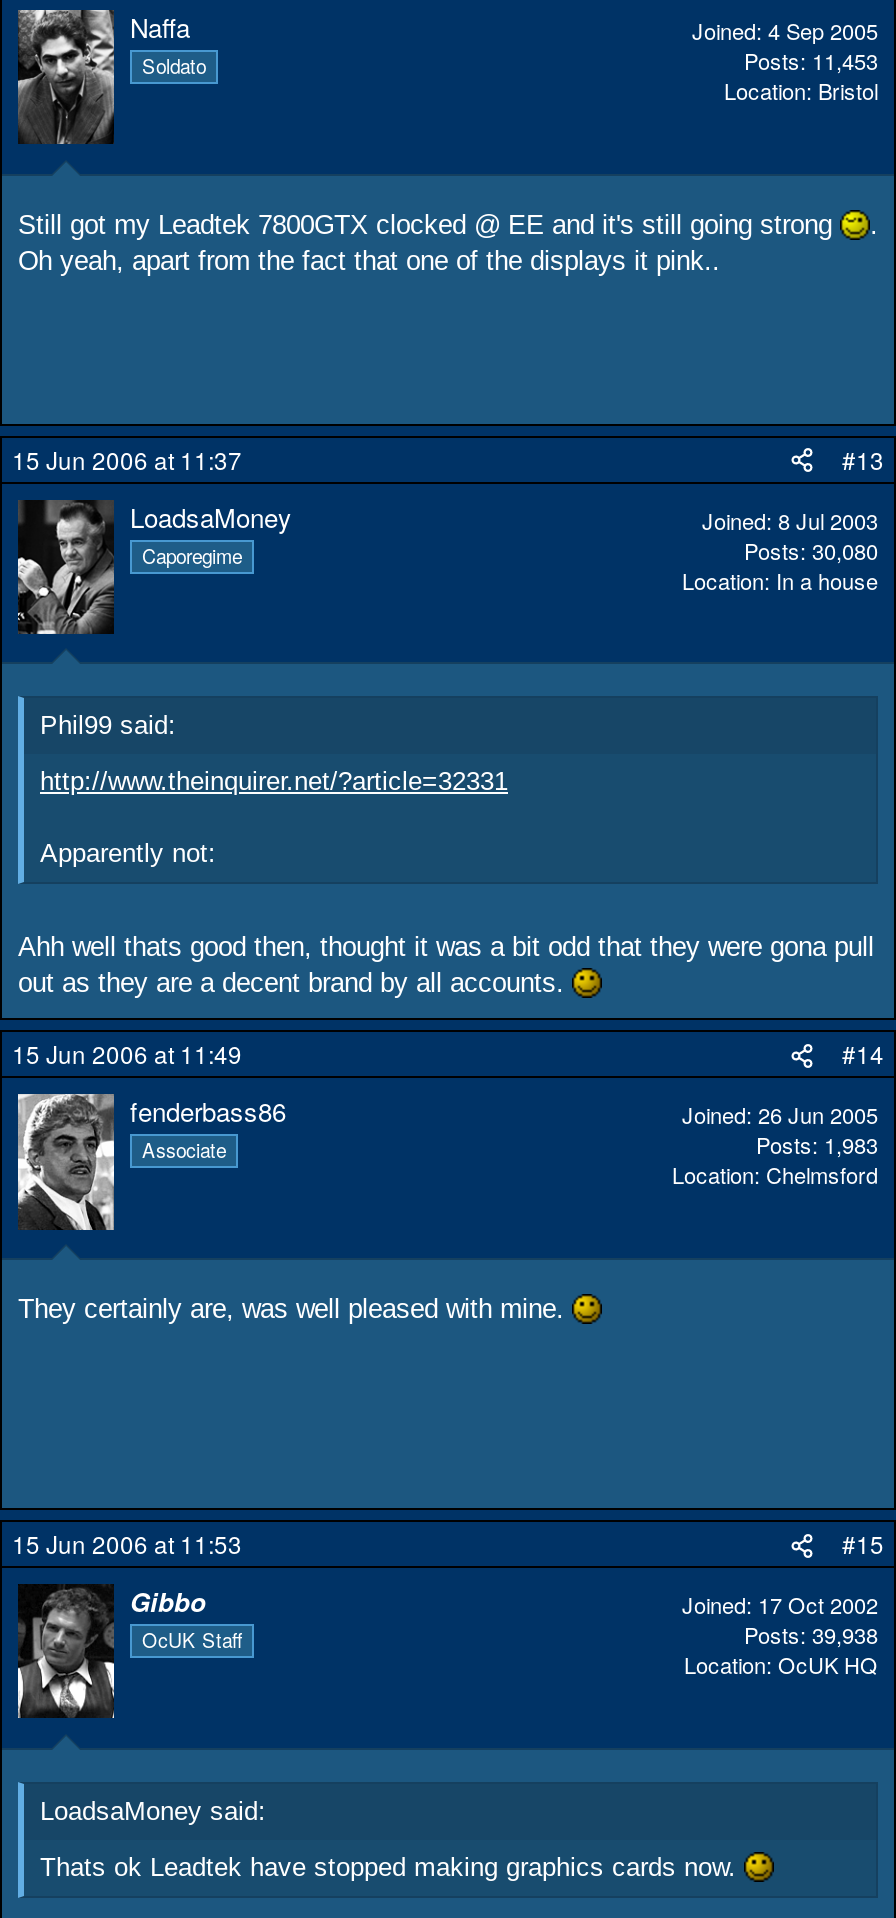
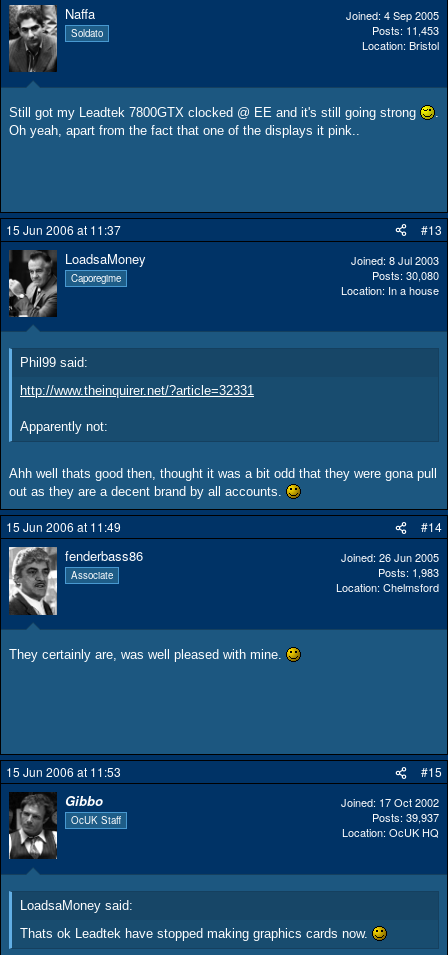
[744,1618,878,1650] Posts 39,938 -> [372,809,439,825] Posts 39,937

